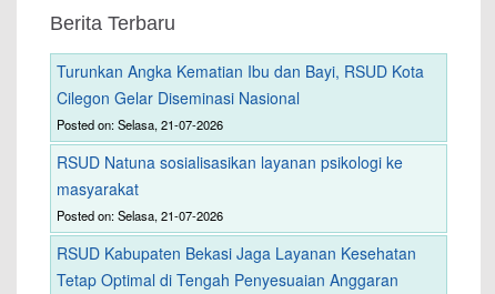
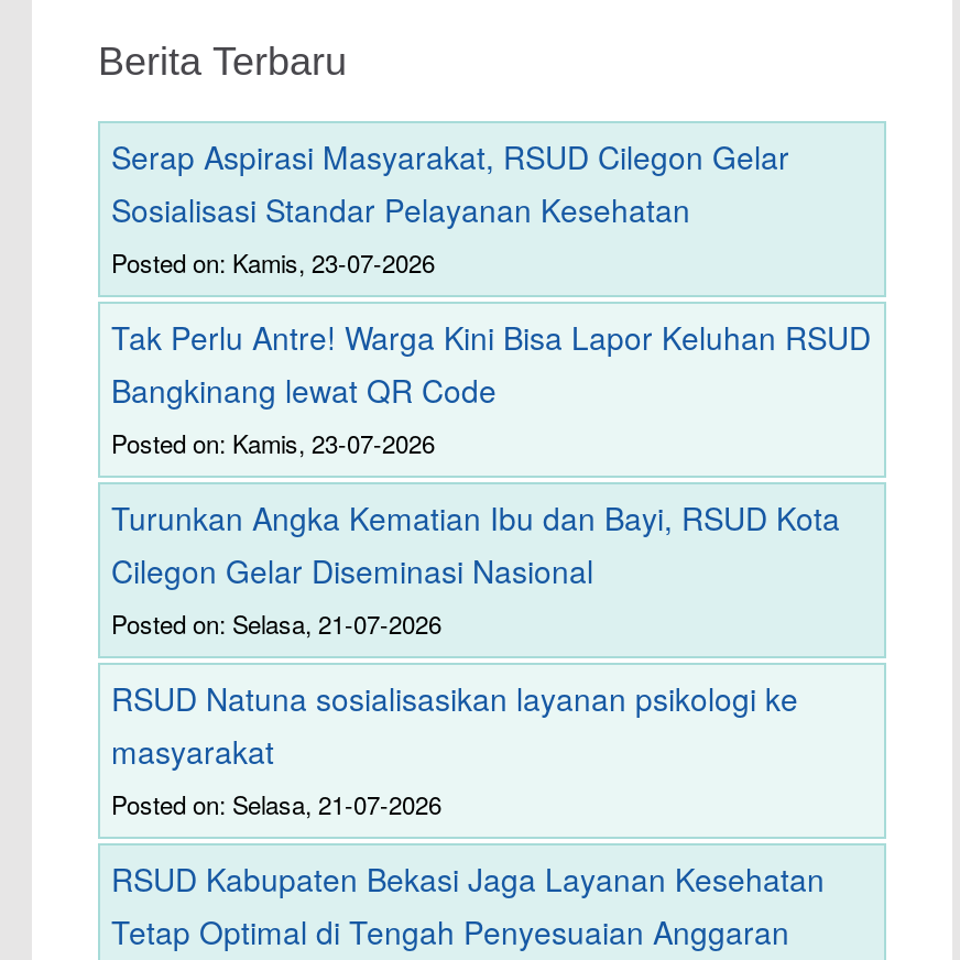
none -> [111,134,871,460] Serap Aspirasi Masyarakat, RSUD Cilegon Gelar | Sosialisasi Standar Pelayanan Kesehatan | Posted on: Kamis, 23-07-2026 | Tak Perlu Antre! Warga Kini Bisa Lapor Keluhan RSUD | Bangkinang lewat QR Code | Posted on: Kamis, 23-07-2026

